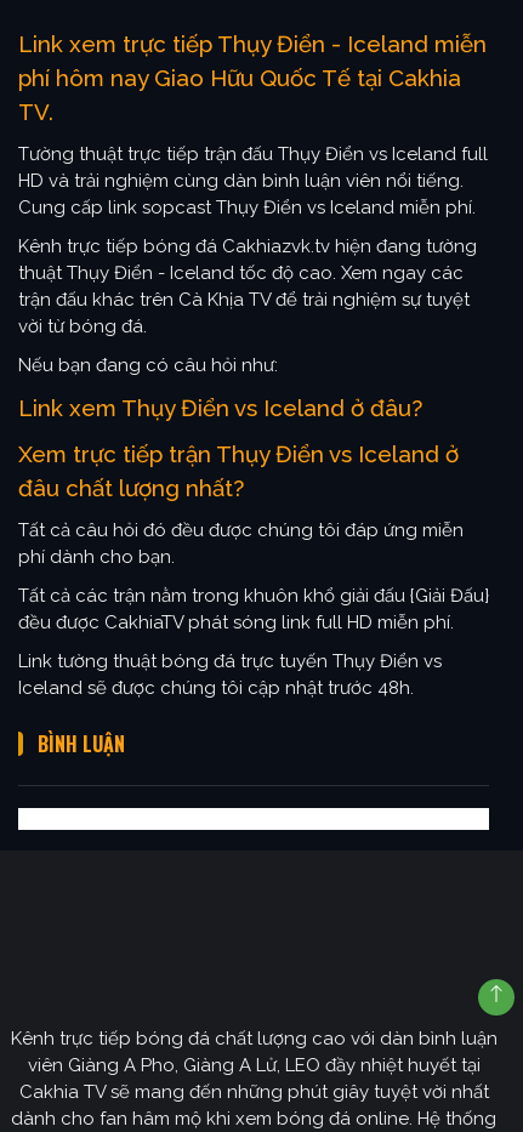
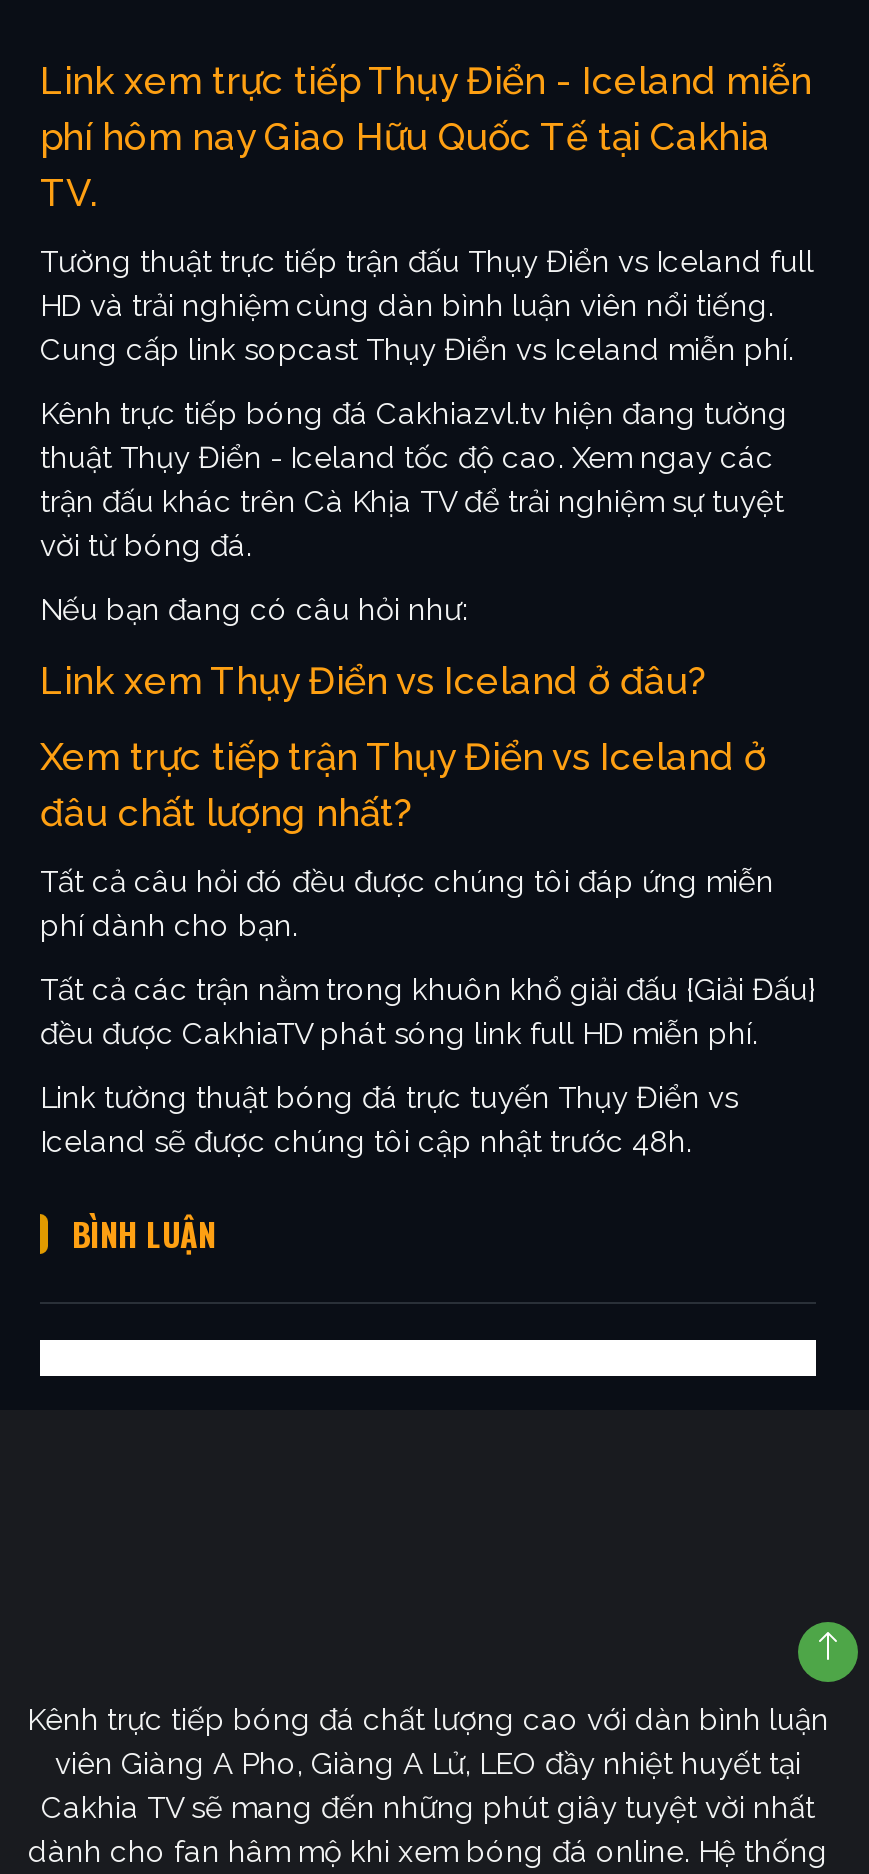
[18,235,477,257] Kênh trực tiếp bóng đá Cakhiazvk.tv hiện đang tường -> [40,396,788,432] Kênh trực tiếp bóng đá Cakhiazvl.tv hiện đang tường

